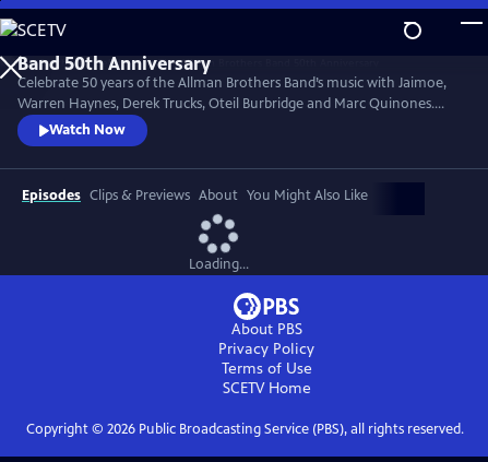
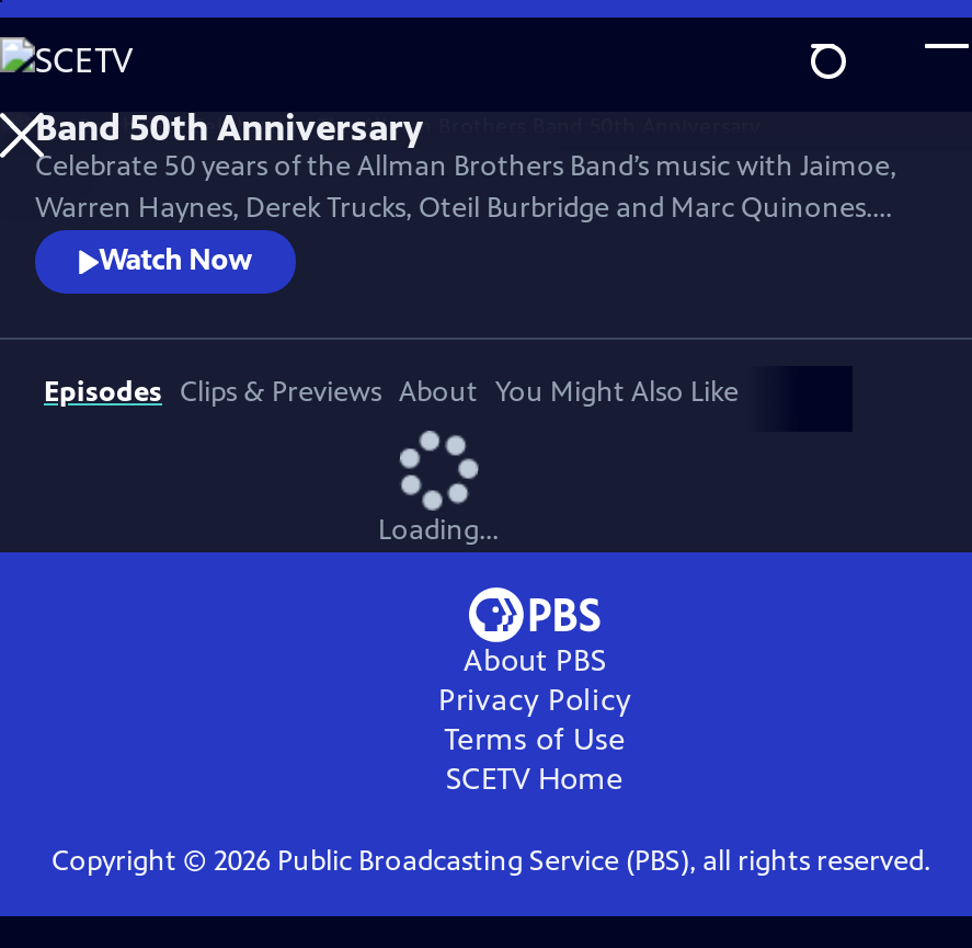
[199,214,238,253] [image] -> [399,432,478,509] [image]

